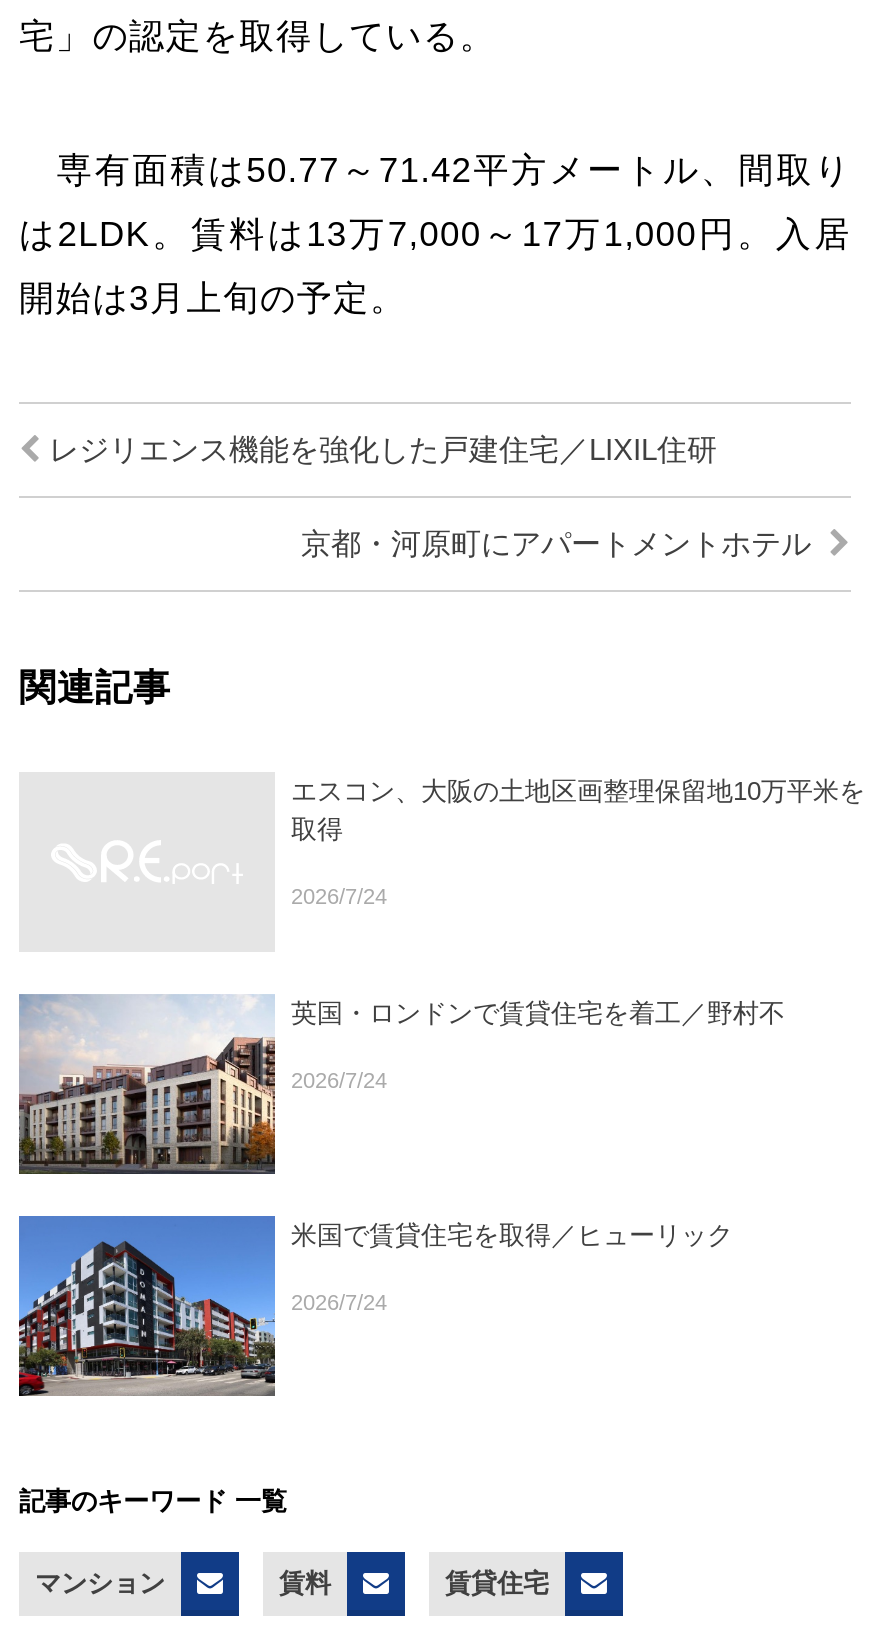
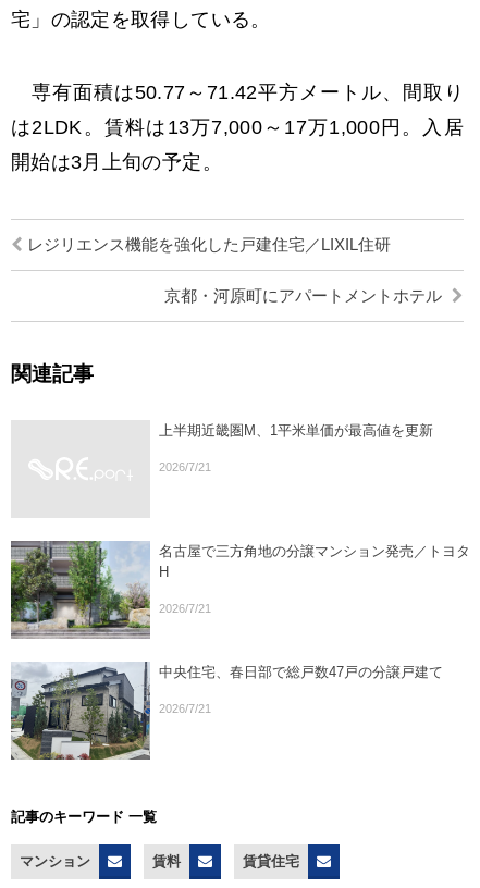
[291,775,865,843] エスコン、大阪の土地区画整理保留地10万平米を | 取得 -> [159,422,433,438] 上半期近畿圏M、1平米単価が最高値を更新
[291,883,387,907] 2026/7/24 -> [159,460,211,473] 2026/7/21
[17,994,785,1174] [image] | 英国・ロンドンで賃貸住宅を着工／野村不 -> [10,540,470,638] [image] | 名古屋で三方角地の分譲マンション発売／トヨタ | H
[291,1067,387,1091] 2026/7/24 -> [159,601,211,614] 2026/7/21
[17,1214,733,1396] [image] | 米国で賃貸住宅を取得／ヒューリック -> [10,662,443,761] [image] | 中央住宅、春日部で総戸数47戸の分譲戸建て
[291,1289,387,1313] 2026/7/24 -> [159,701,211,714] 2026/7/21

